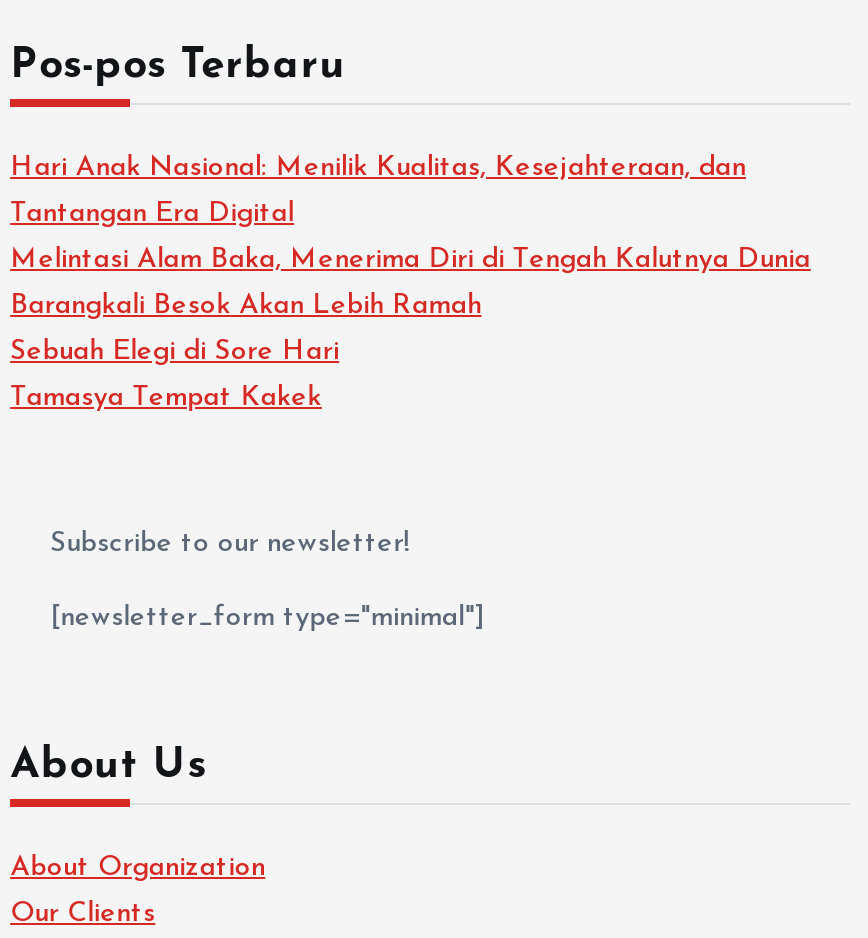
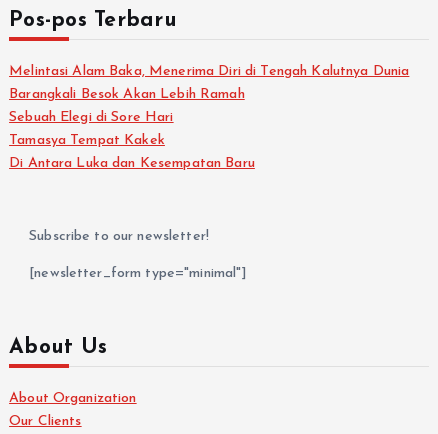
[10,153,746,229] Hari Anak Nasional: Menilik Kualitas, Kesejahteraan, dan | Tantangan Era Digital -> none
moved [10,245,811,413] -> [9,64,409,148]: Melintasi Alam Baka, Menerima Diri di Tengah Kalutnya Dunia | Barangkali Besok Akan Lebih Ramah | Sebuah Elegi di Sore Hari | Tamasya Tempat Kakek
none -> [9,156,255,171] Di Antara Luka dan Kesempatan Baru

